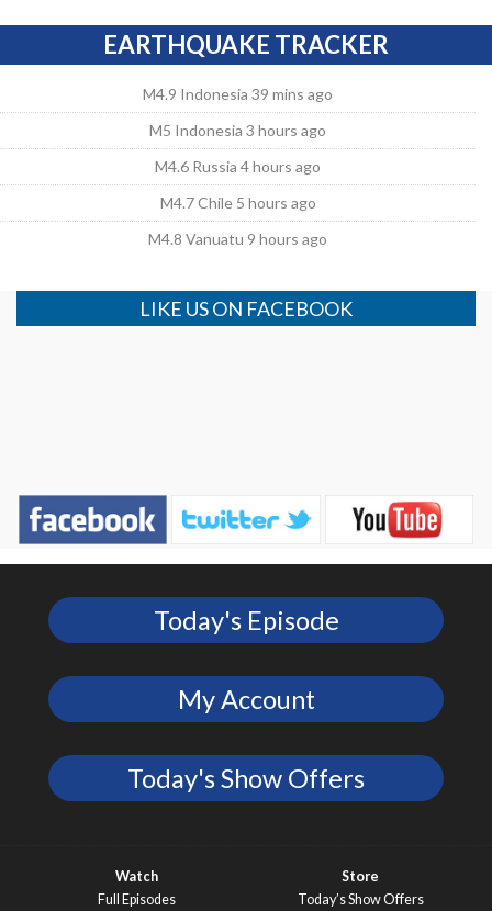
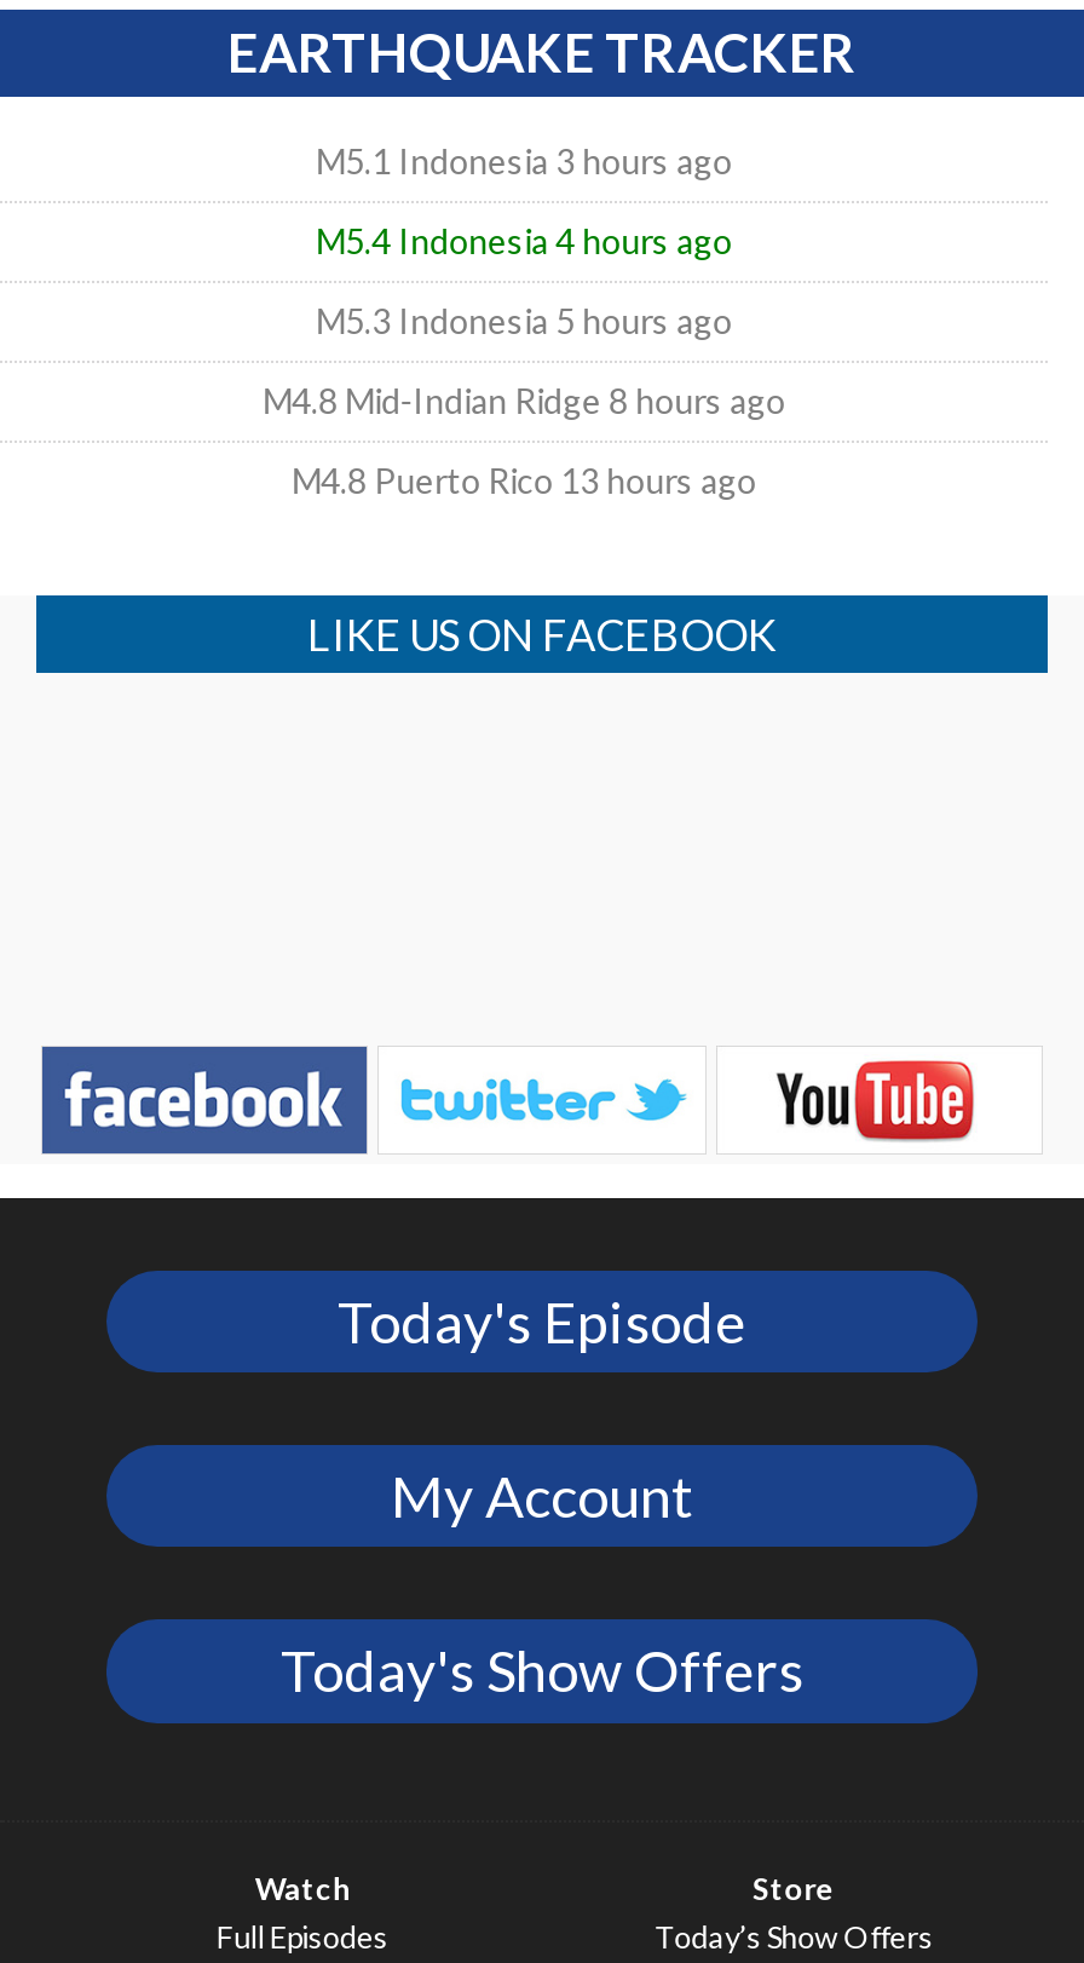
[143,85,333,103] M4.9 Indonesia 39 mins ago -> [316,141,732,182] M5.1 Indonesia 3 hours ago
[149,121,326,140] M5 Indonesia 3 hours ago -> [316,221,732,262] M5.4 Indonesia 4 hours ago
[155,157,321,176] M4.6 Russia 4 hours ago -> [316,300,732,342] M5.3 Indonesia 5 hours ago
[160,193,316,212] M4.7 Chile 5 hours ago -> [263,380,785,421] M4.8 Mid-Indian Ridge 8 hours ago
[148,230,327,248] M4.8 Vanuatu 9 hours ago -> [292,460,756,501] M4.8 Puerto Rico 13 hours ago

